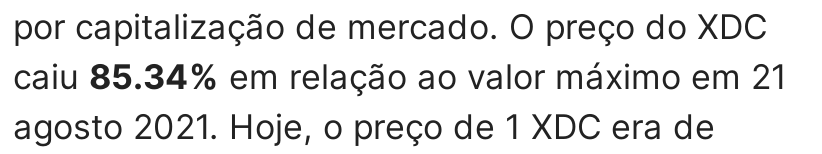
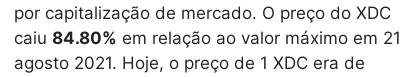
[13,56,787,96] caiu 85.34% em relação ao valor máximo em 21 -> [14,28,401,48] caiu 84.80% em relação ao valor máximo em 21

